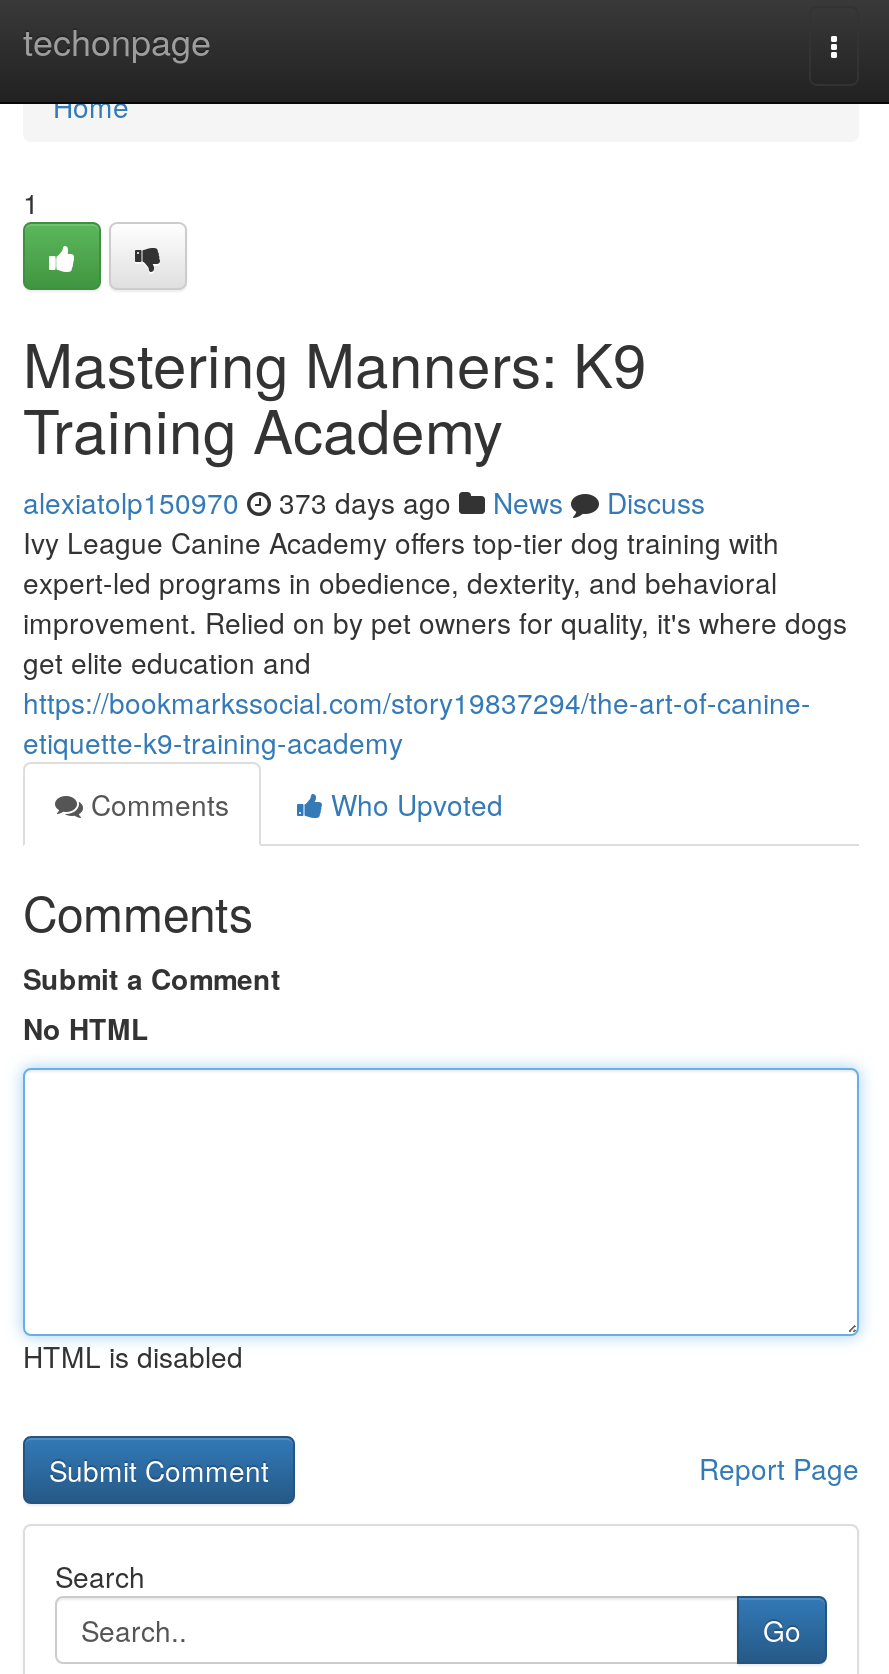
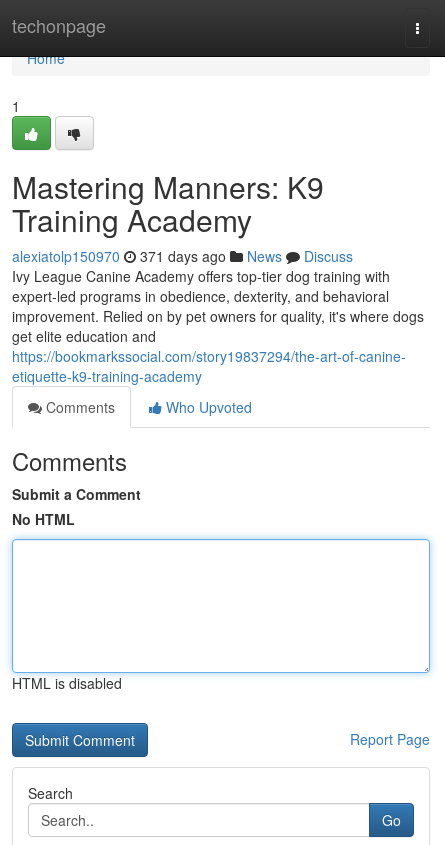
[23,482,705,522] alexiatolp150970 373 days ago News Discuss -> [12,246,353,266] alexiatolp150970 371 days ago News Discuss

